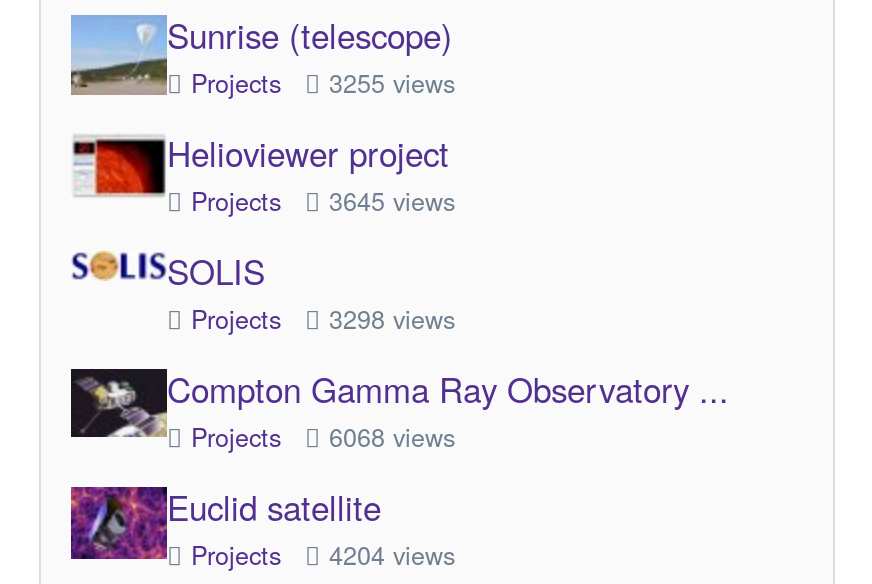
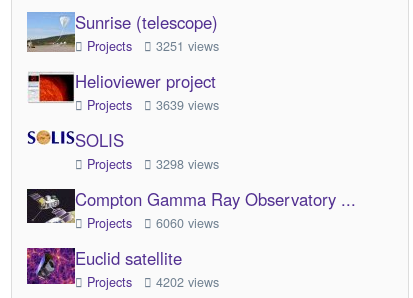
[191,65,455,101] Projects 3255 views -> [87,37,219,55] Projects 3251 views
[191,183,455,219] Projects 3645 views -> [87,96,219,114] Projects 3639 views
[191,419,455,455] Projects 6068 views -> [87,214,219,232] Projects 6060 views
[191,537,455,573] Projects 4204 views -> [87,273,219,291] Projects 4202 views

